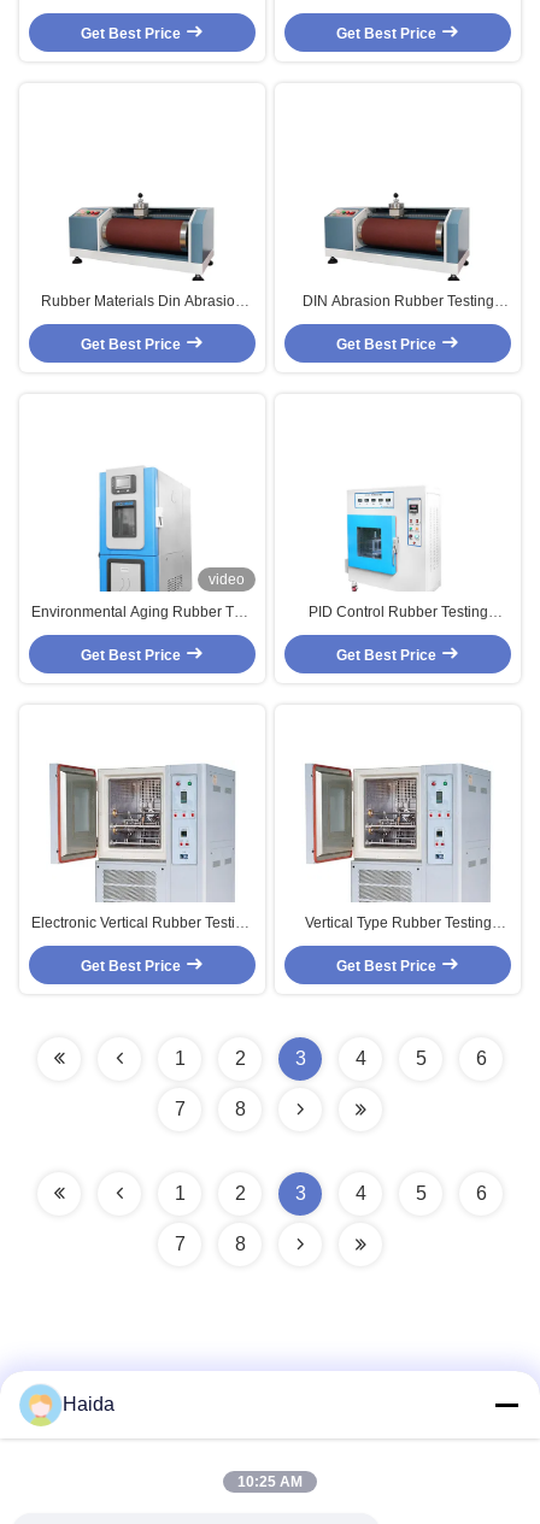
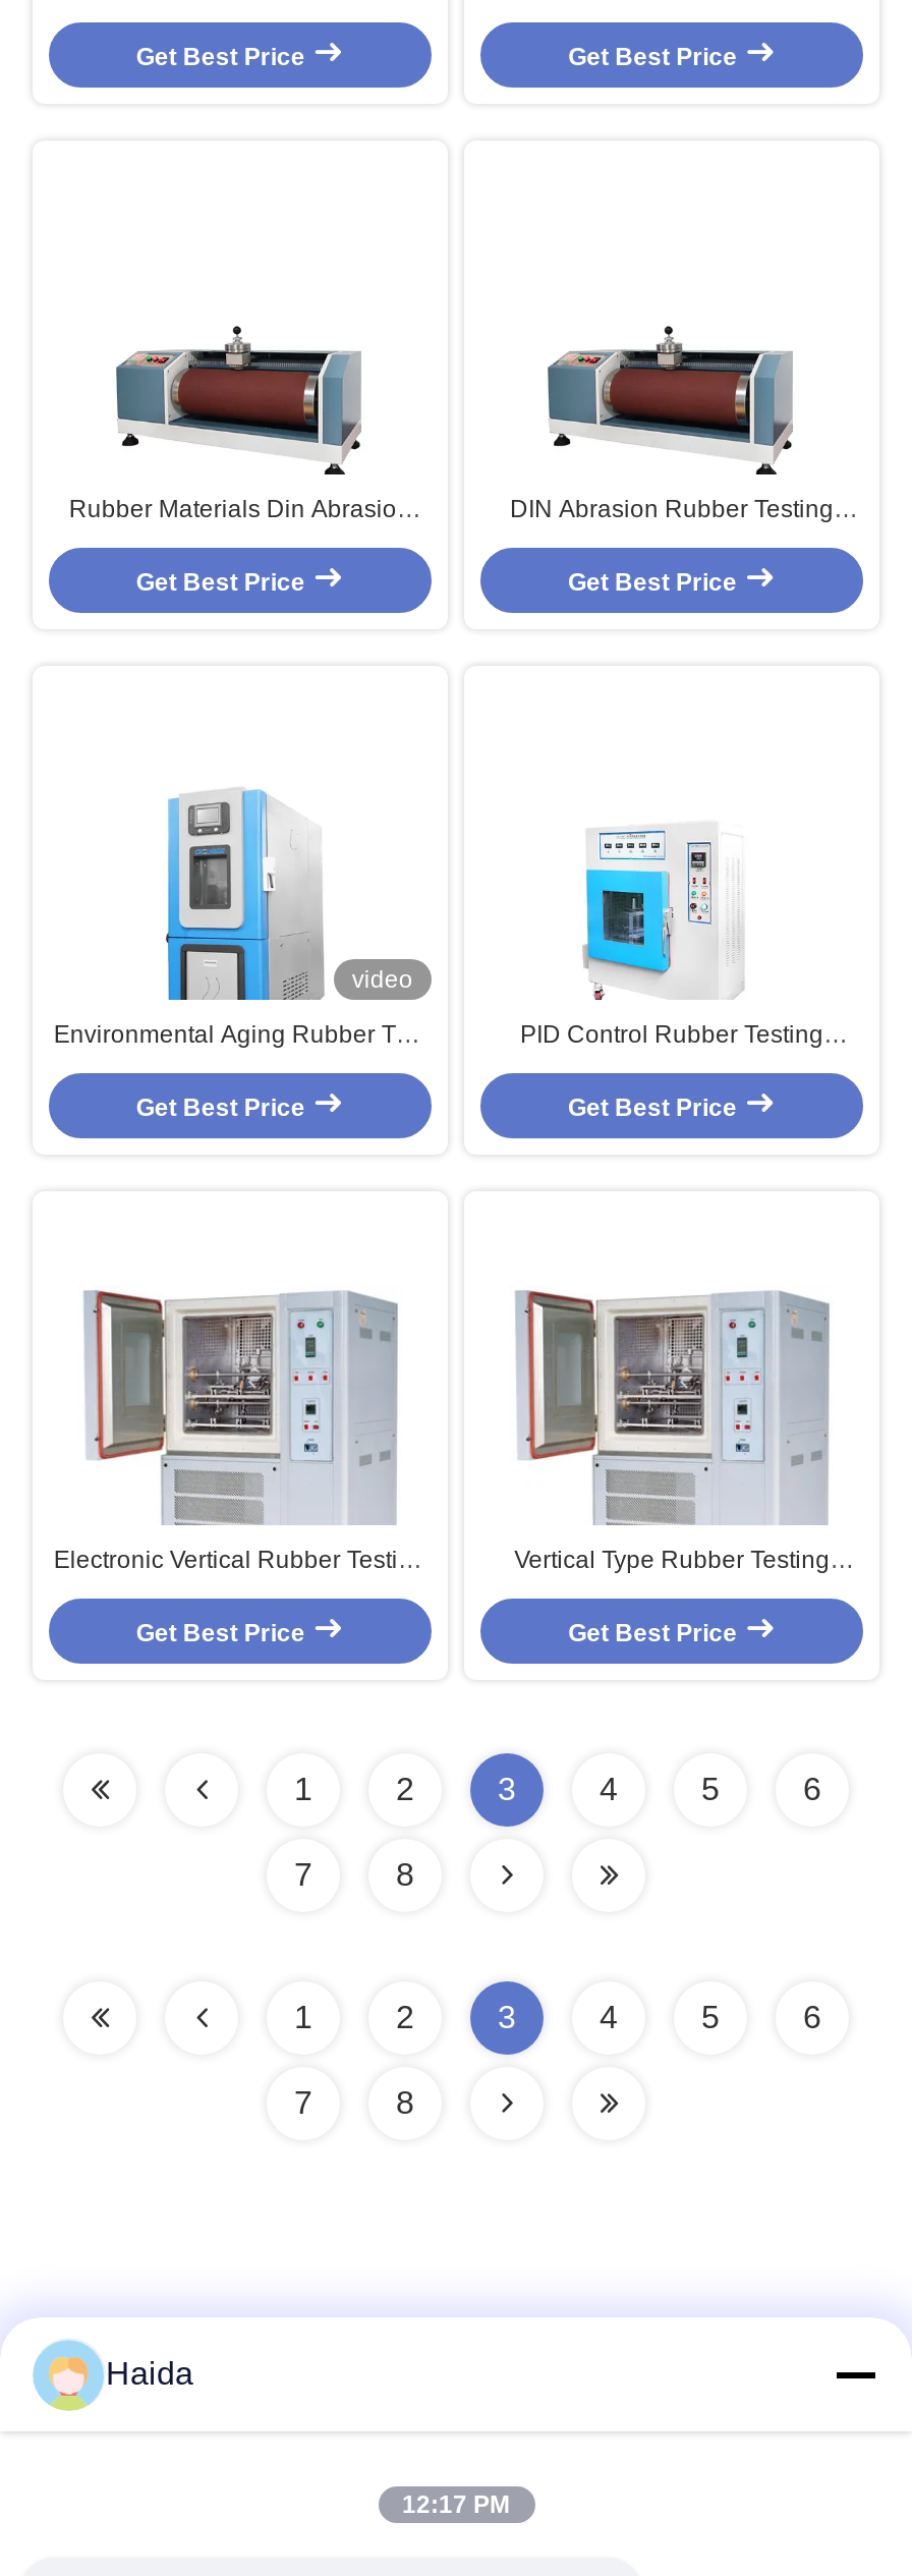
[237,1473,303,1490] 10:25 AM -> [402,2490,510,2519] 12:17 PM

